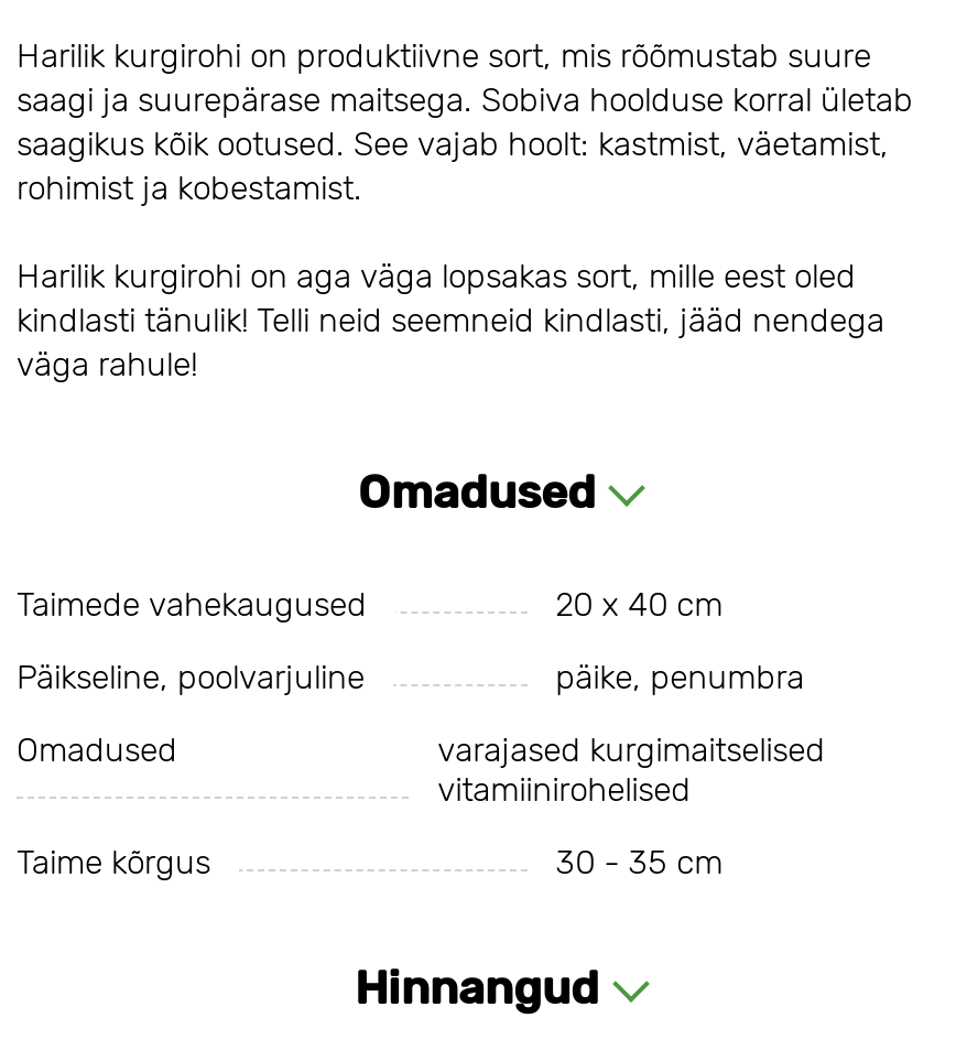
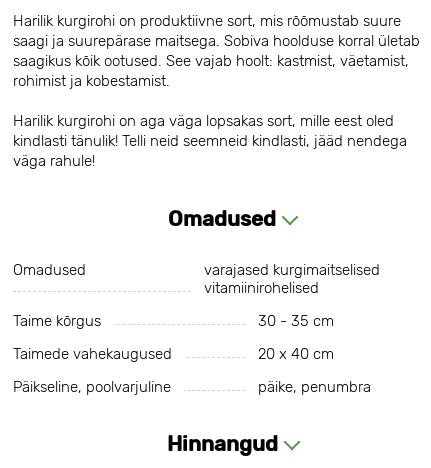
moved [17,585,804,697] -> [13,345,371,396]: Taimede vahekaugused | 20 х 40 cm | Päikseline, poolvarjuline | päike, penumbra
moved [17,730,825,883] -> [13,261,380,330]: Omadused | varajased kurgimaitselised | vitamiinirohelised | Taime kõrgus | 30 - 35 cm

